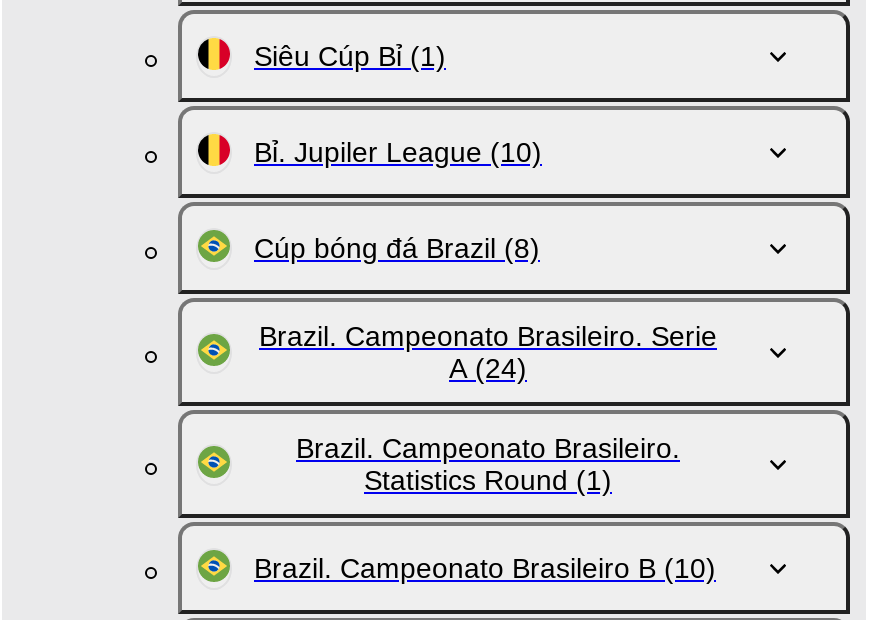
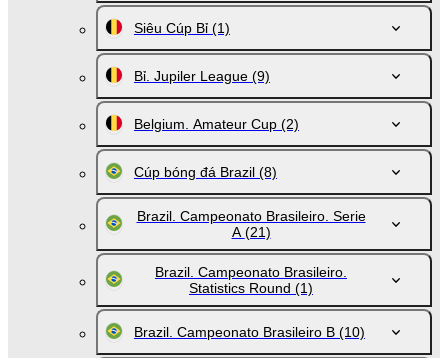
[254,136,542,168] Bỉ. Jupiler League (10) -> [134,68,299,132] Bỉ. Jupiler League (9) | Belgium. Amateur Cup (2)
[449,352,527,384] A (24) -> [231,224,270,240] A (21)

